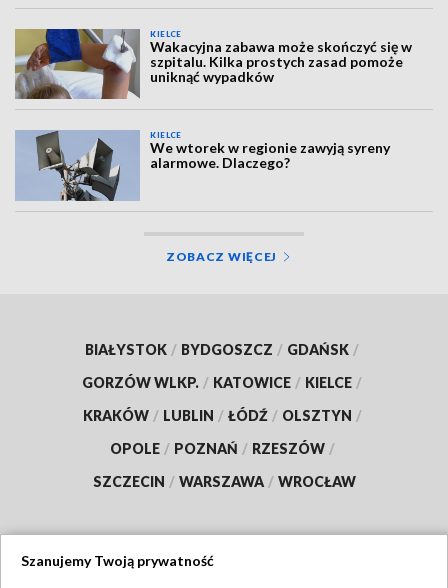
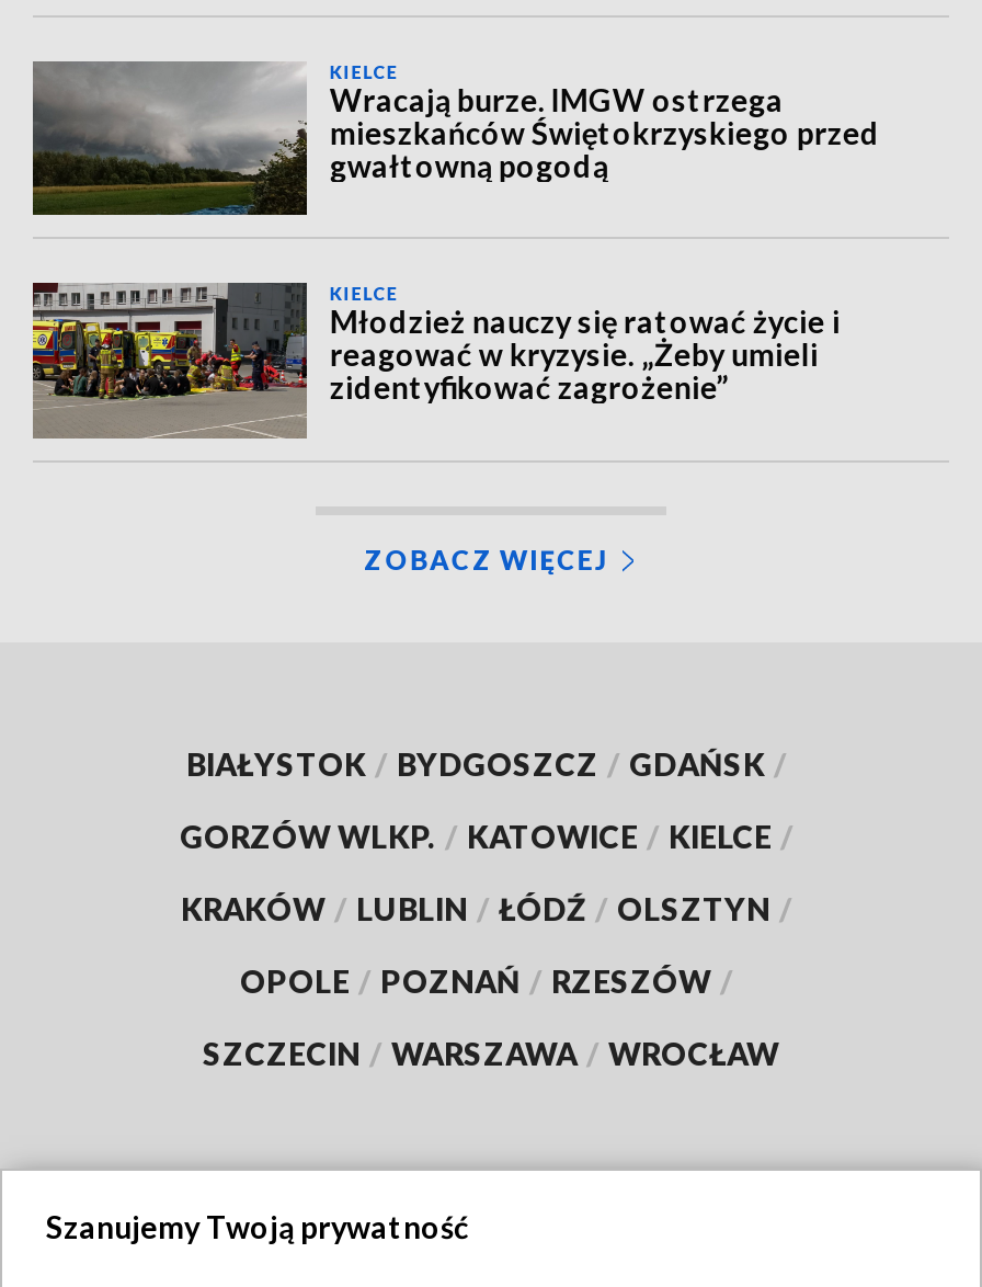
[14,28,412,100] [image] | Wakacyjna zabawa może skończyć się w | szpitalu. Kilka prostych zasad pomoże | uniknąć wypadków -> [31,61,880,217] [image] | Wracają burze. IMGW ostrzega | mieszkańców Świętokrzyskiego przed | gwałtowną pogodą
[15,130,390,202] [image] | We wtorek w regionie zawyją syreny | alarmowe. Dlaczego? -> [31,281,840,439] [image] | Młodzież nauczy się ratować życie i | reagować w kryzysie. „Żeby umieli | zidentyfikować zagrożenie”

